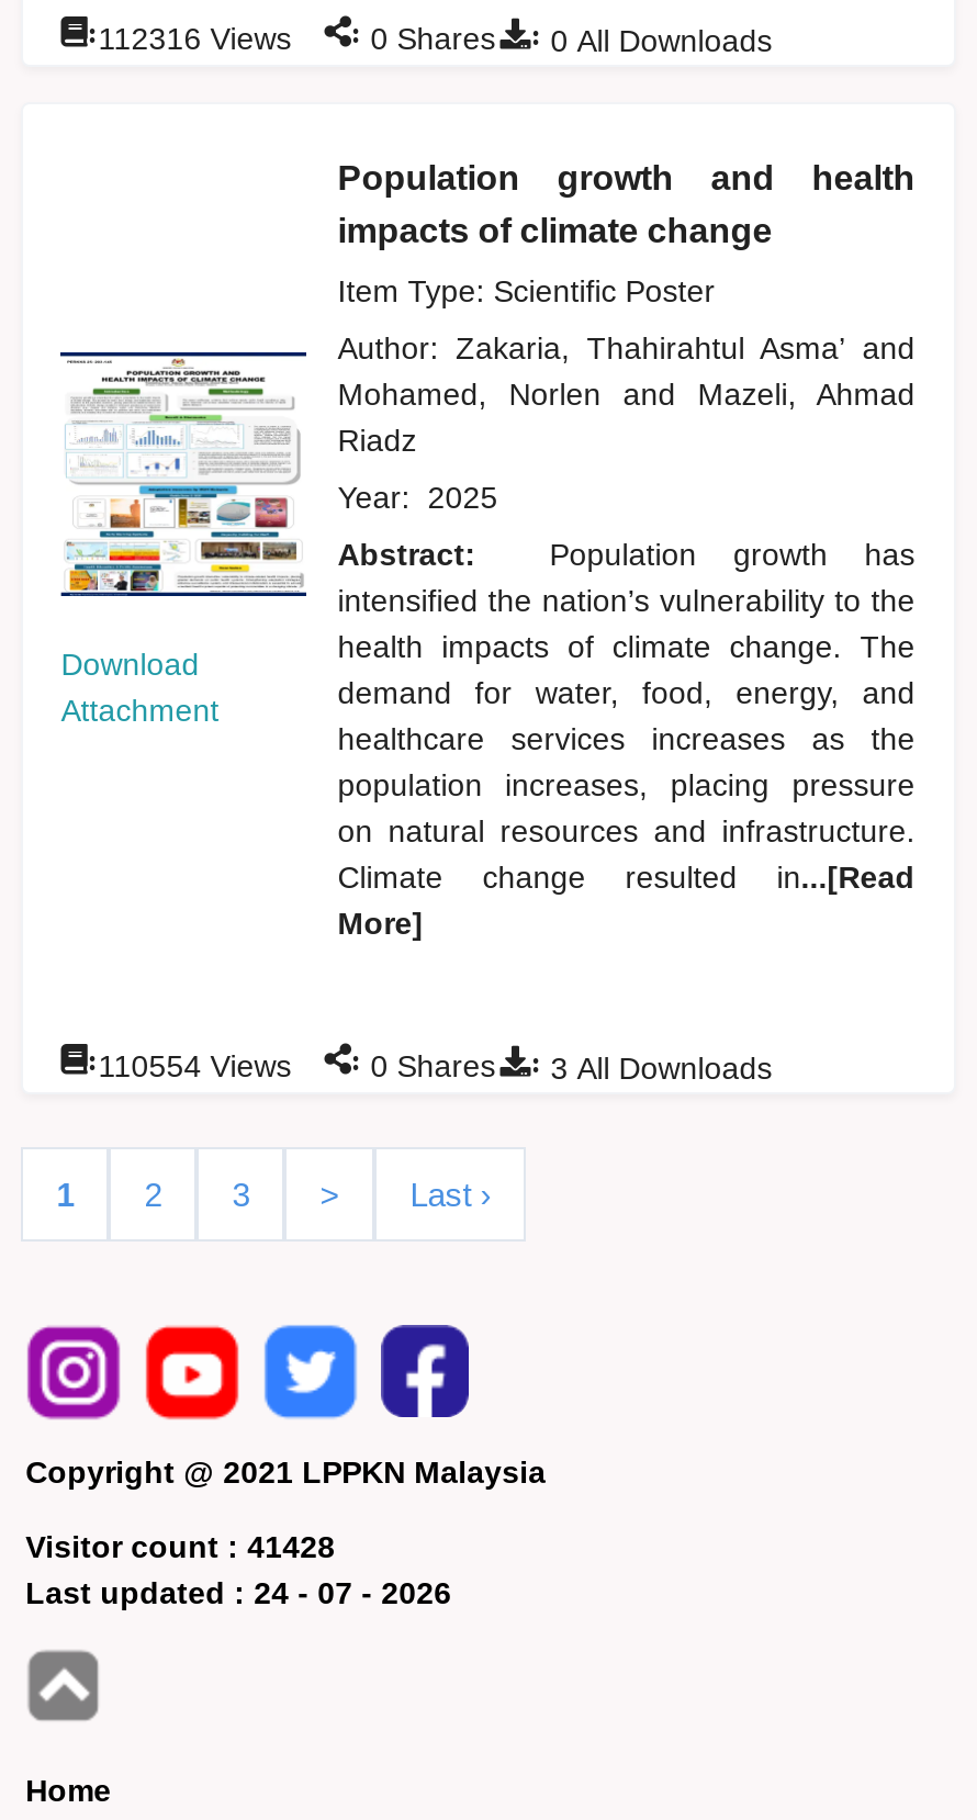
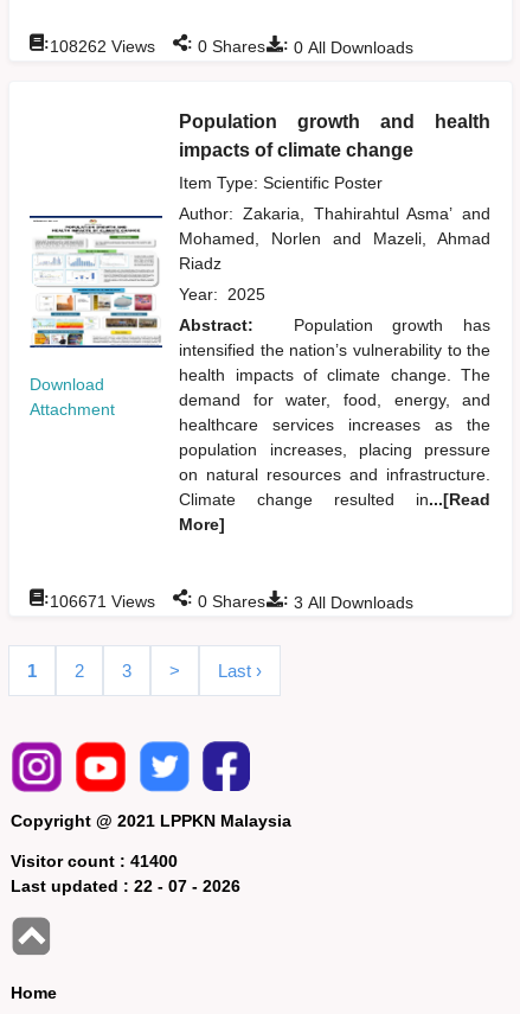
[87,16,772,58] :112316 Views : 0 Shares : 0 All Downloads -> [44,34,414,57] :108262 Views : 0 Shares : 0 All Downloads
[87,1043,772,1085] :110554 Views : 0 Shares : 3 All Downloads -> [44,589,414,612] :106671 Views : 0 Shares : 3 All Downloads
[26,1529,335,1564] Visitor count : 41428 -> [11,851,178,870] Visitor count : 41400
[26,1575,452,1610] Last updated : 24 - 07 - 2026 -> [11,876,241,895] Last updated : 22 - 07 - 2026

